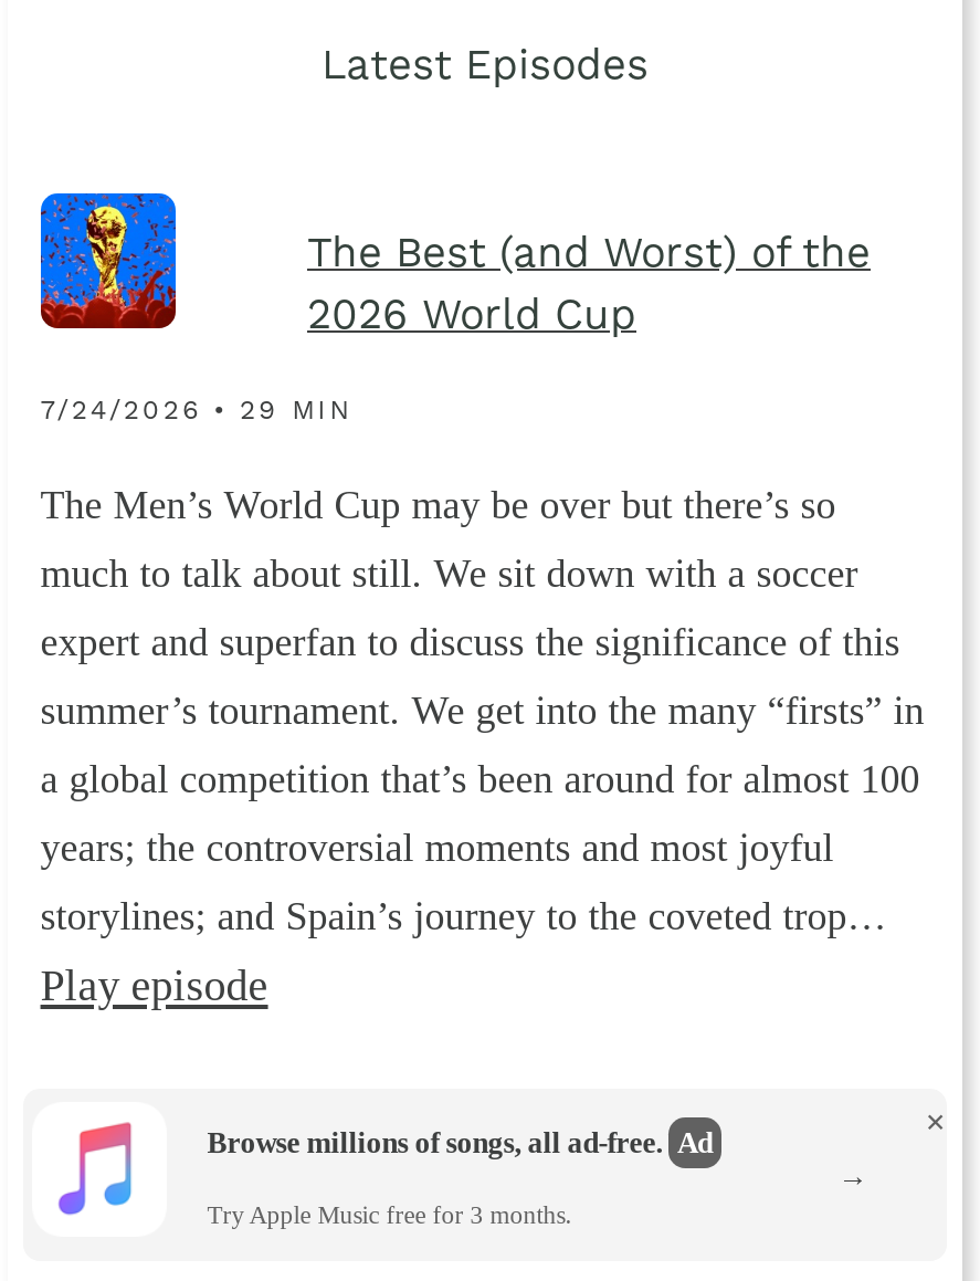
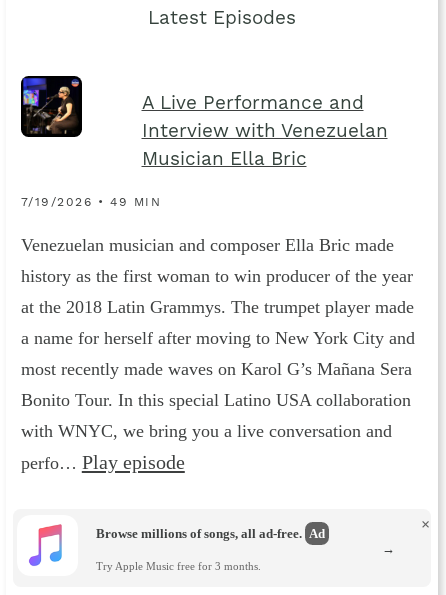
[39,191,924,1008] [image] | The Best (and Worst) of the | 2026 World Cup | 7/24/2026 • 29 MIN | The Men’s World Cup may be over but there’s so | much to talk about still. We sit down with a soccer | expert and superfan to discuss the significance of this | summer’s tournament. We get into the many “firsts” in | a global competition that’s been around for almost 100 | years; the controversial moments and most joyful | storylines; and Spain’s journey to the coveted trop… | Play episode -> [20,75,415,472] [image] | A Live Performance and | Interview with Venezuelan | Musician Ella Bric | 7/19/2026 • 49 MIN | Venezuelan musician and composer Ella Bric made | history as the first woman to win producer of the year | at the 2018 Latin Grammys. The trumpet player made | a name for herself after moving to New York City and | most recently made waves on Karol G’s Mañana Sera | Bonito Tour. In this special Latino USA collaboration | with WNYC, we bring you a live conversation and | perfo… Play episode

